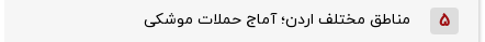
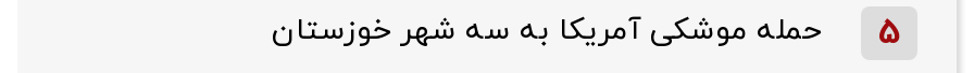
[144,9,410,30] مناطق مختلف اردن؛ آماج حملات موشکی -> [272,10,822,51] حمله موشکی آمریکا به سه شهر خوزستان

